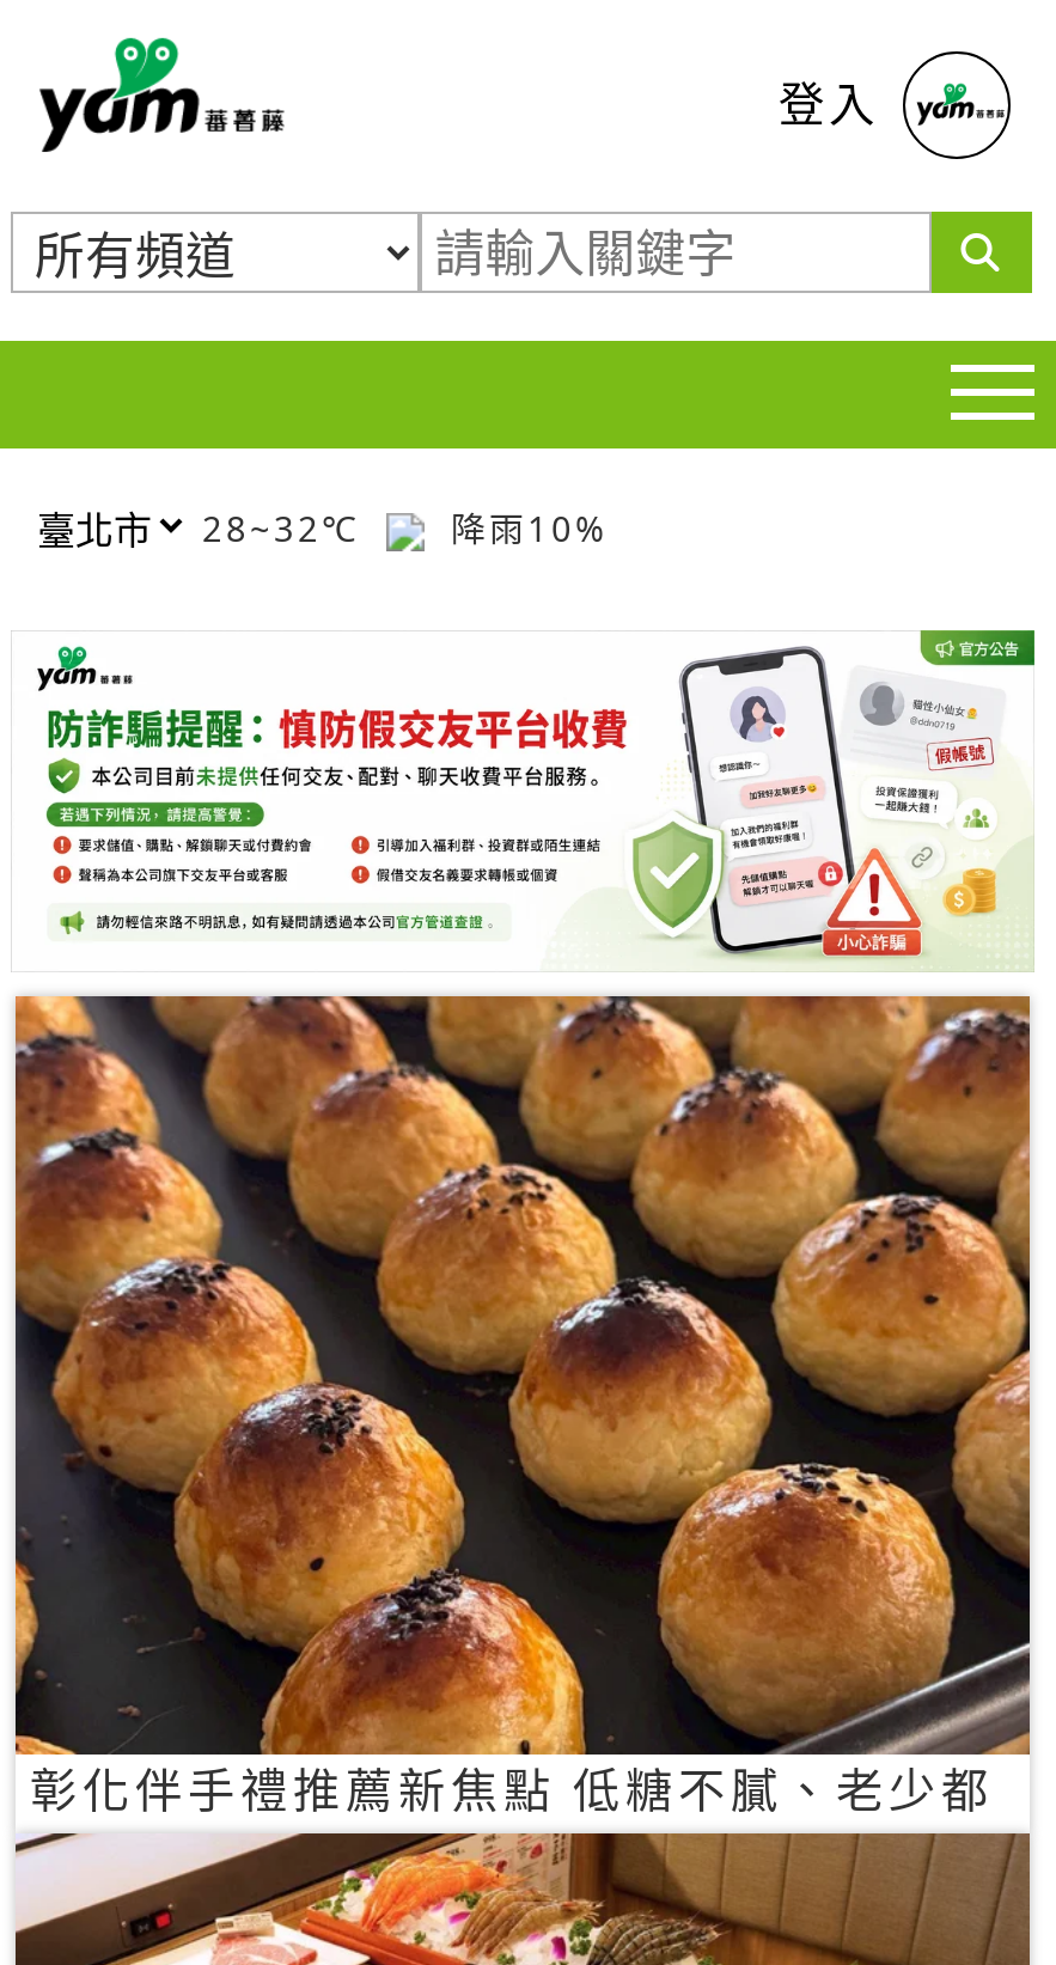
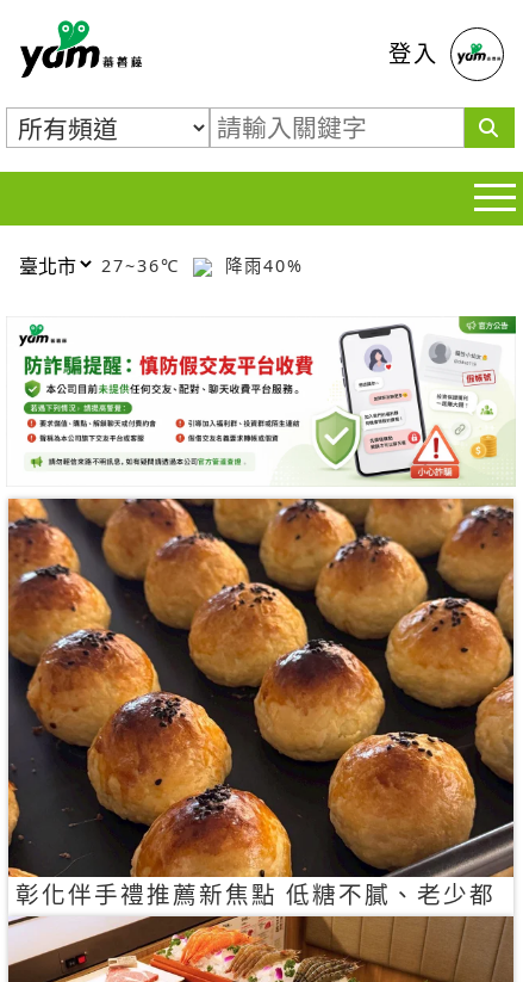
[202,505,374,550] 28~32℃ -> [101,254,187,276] 27~36℃
[437,505,609,550] 降雨10% -> [218,254,304,276] 降雨40%

